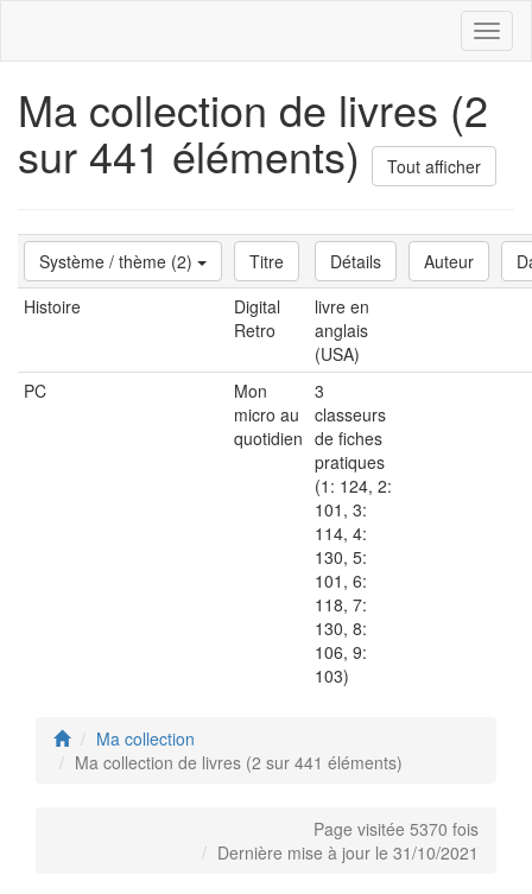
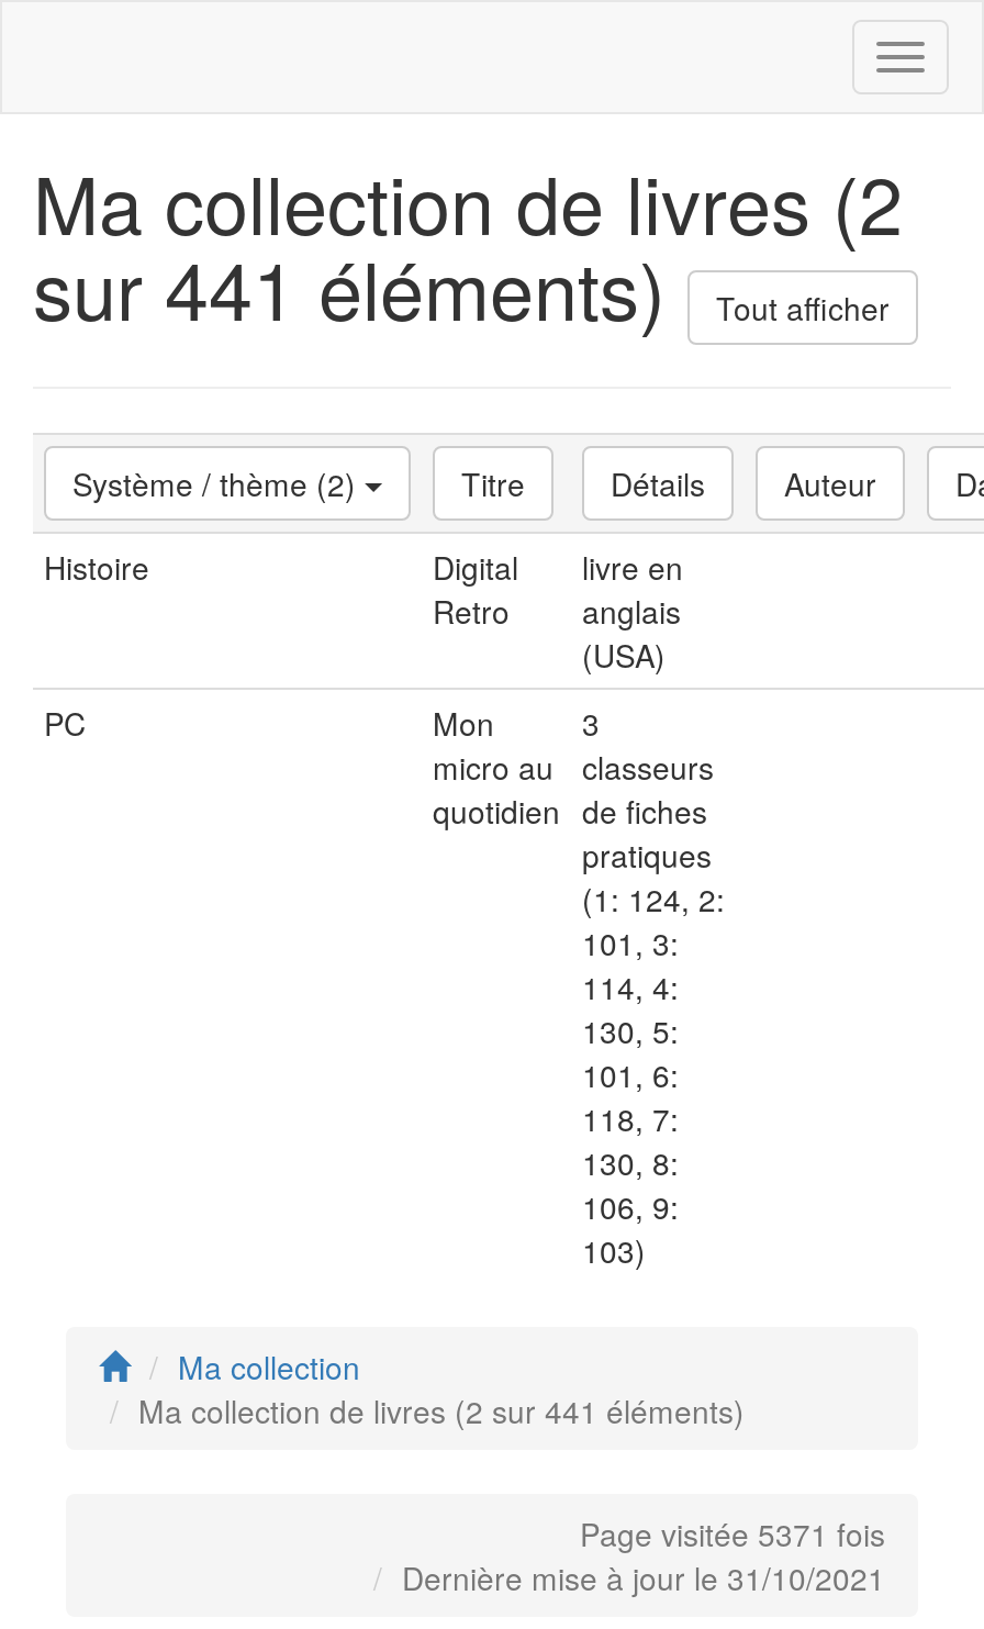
[313,817,479,840] Page visitée 5370 fois -> [580,1511,885,1555] Page visitée 5371 fois

